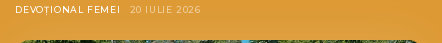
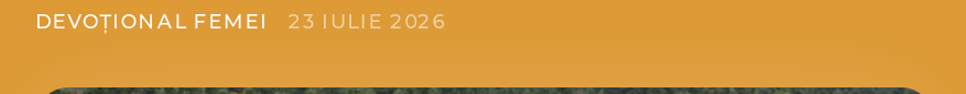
[15,4,201,15] DEVOȚIONAL FEMEI 20 IULIE 2026 -> [35,9,445,33] DEVOȚIONAL FEMEI 23 IULIE 2026

